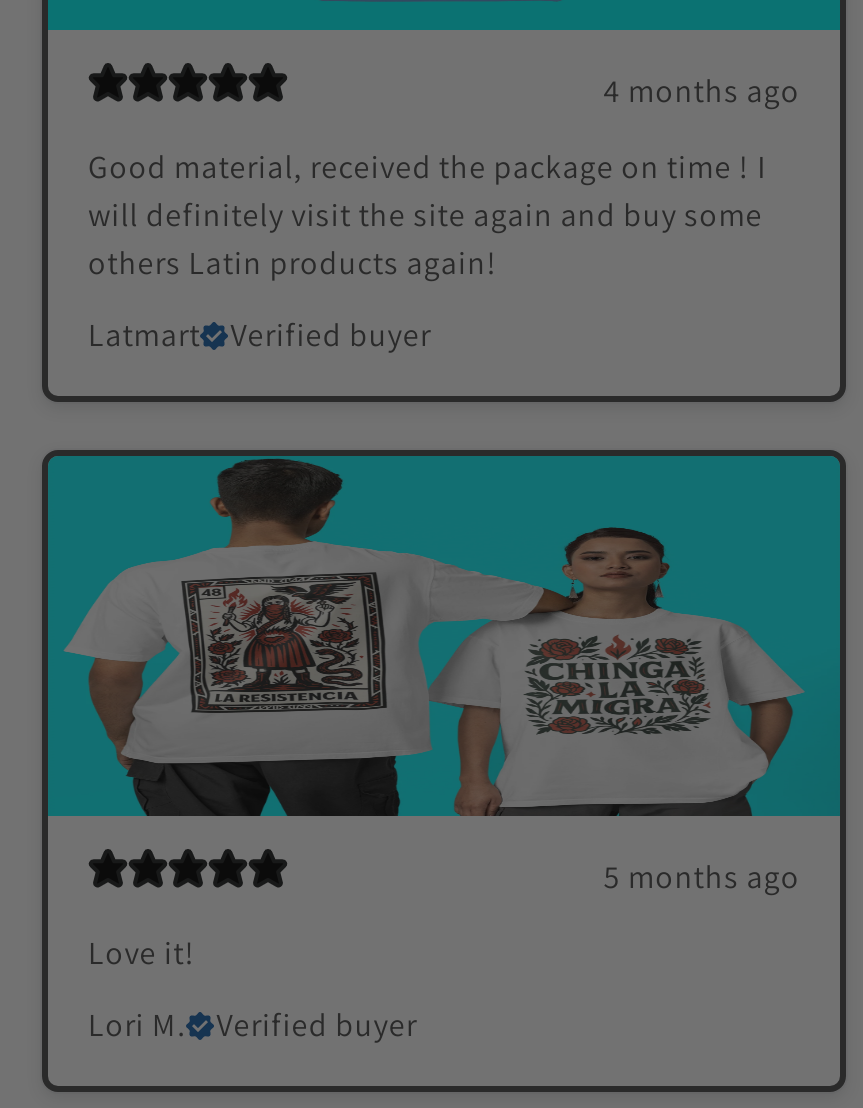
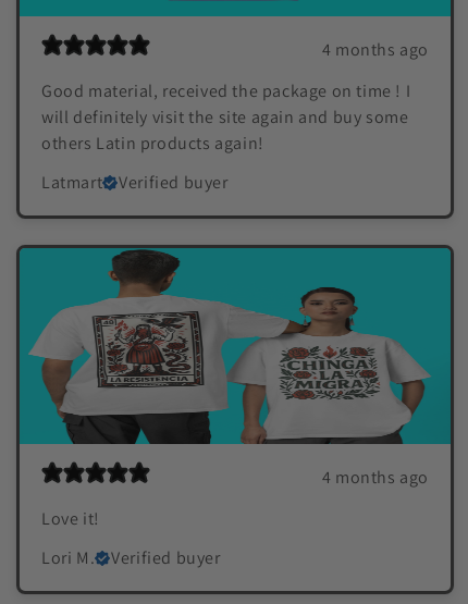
[604,855,800,897] 5 months ago -> [322,465,429,488] 4 months ago

